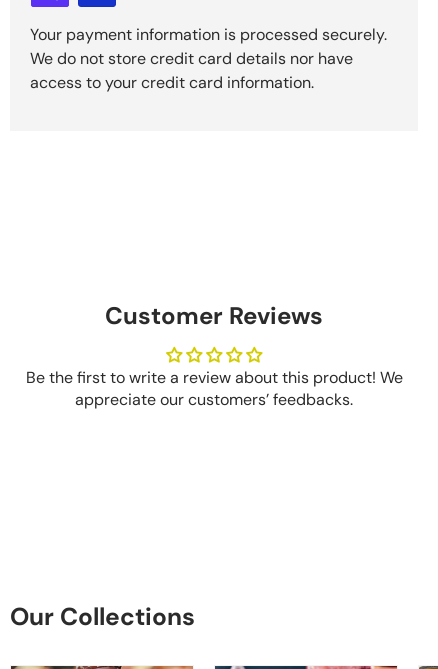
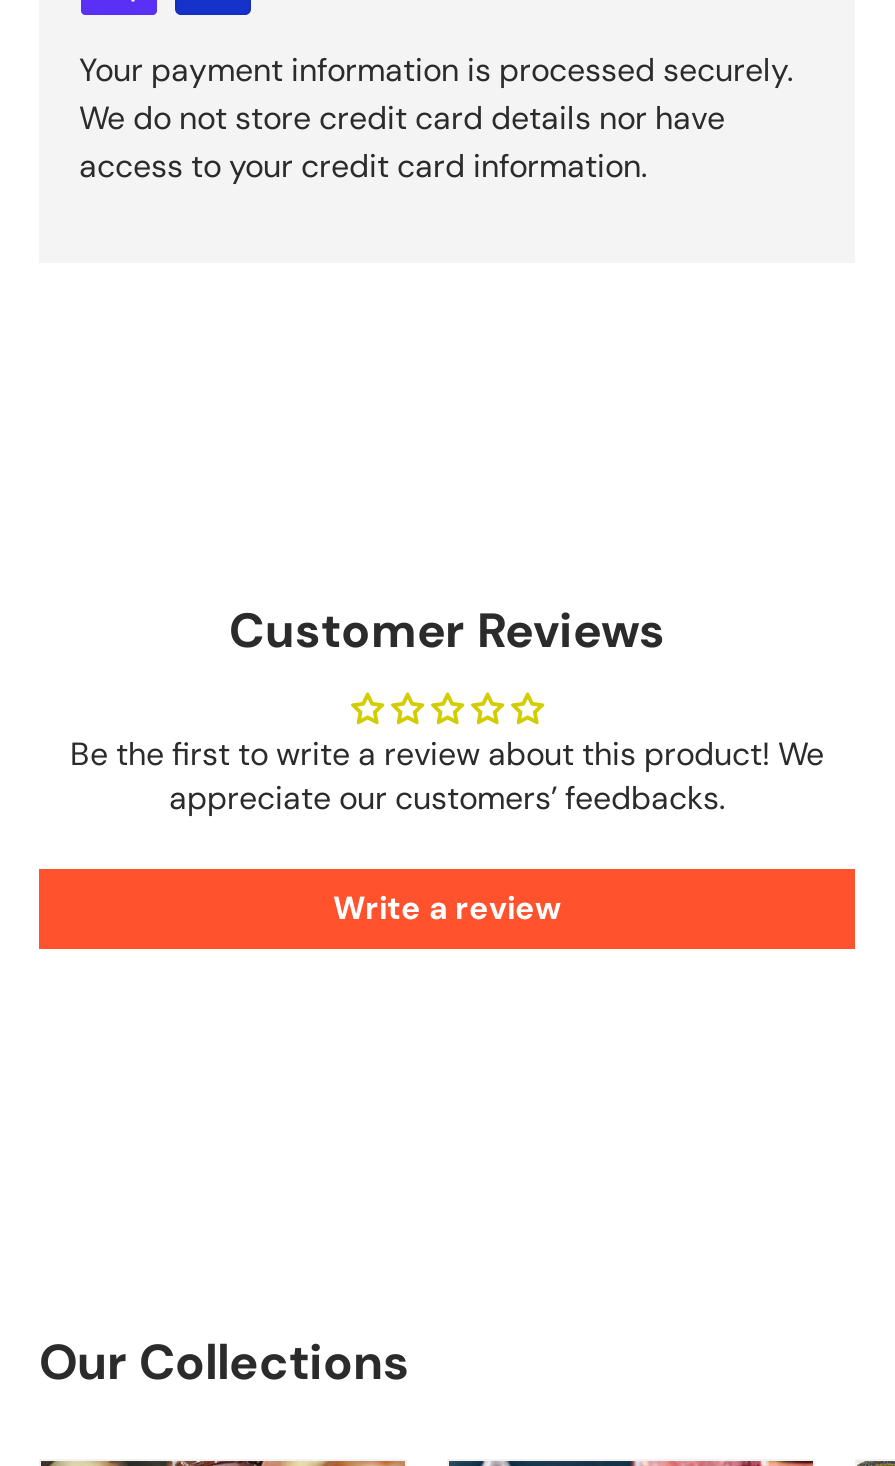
none -> [333,887,561,929] Write a review

